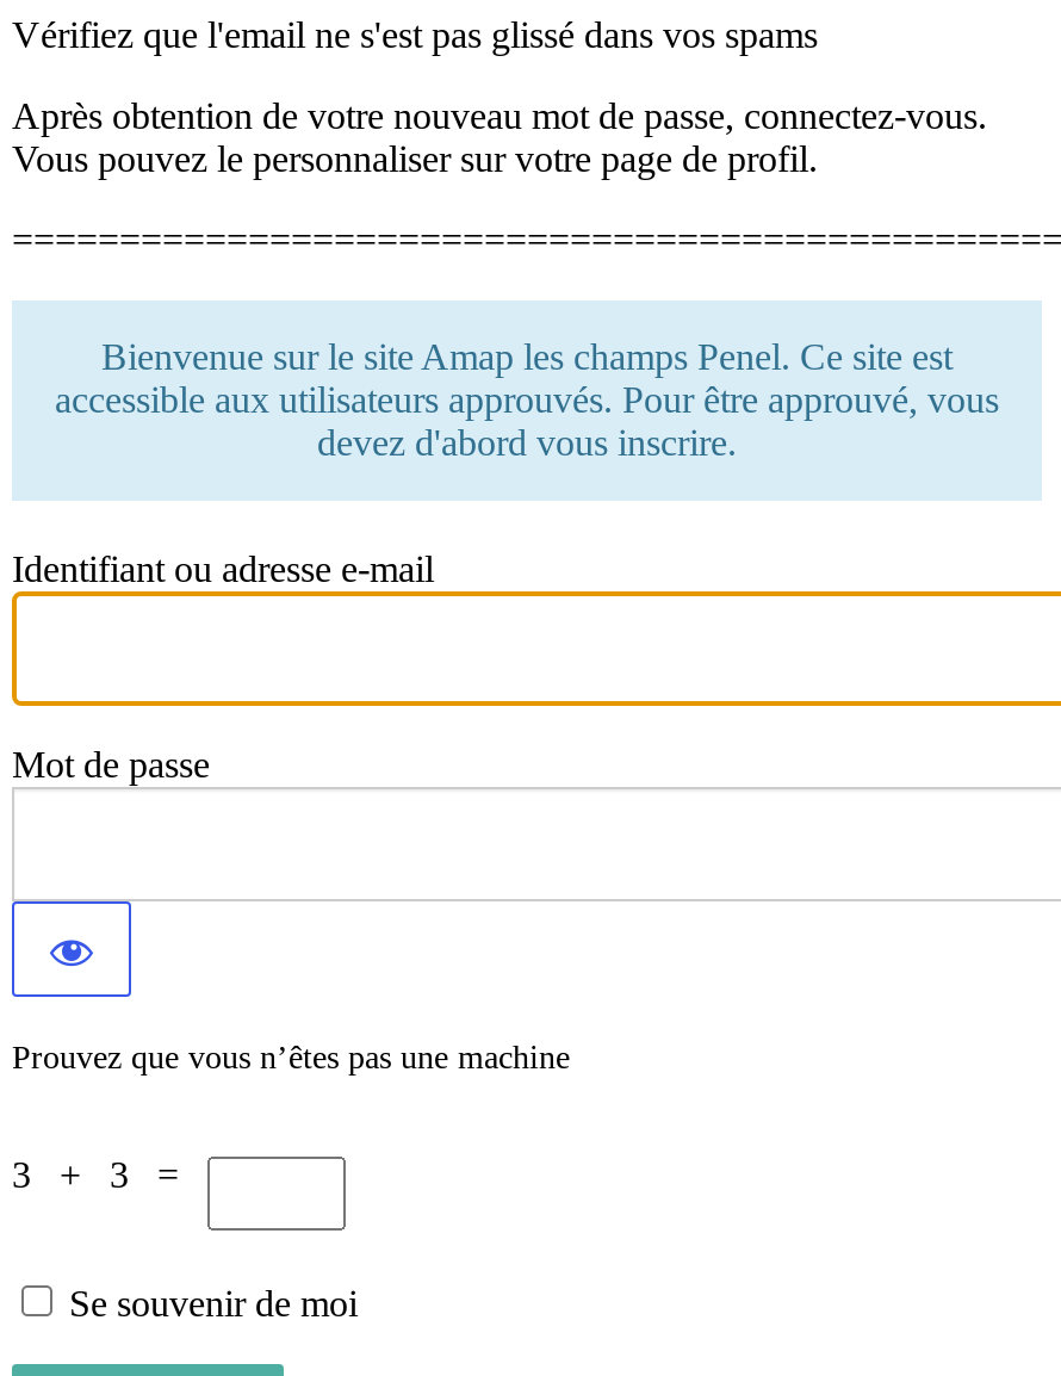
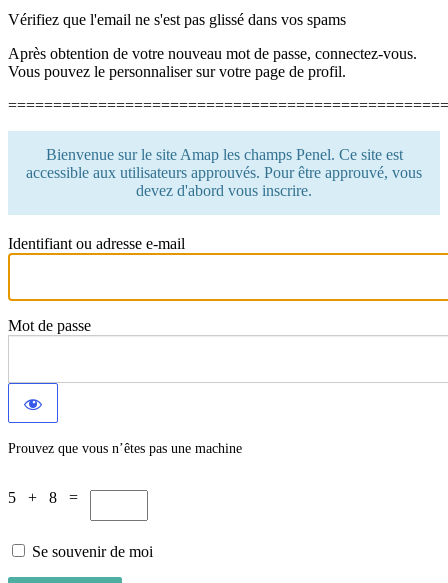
[12,1154,207,1195] 3 + 3 = -> [8,489,90,506] 5 + 8 =

